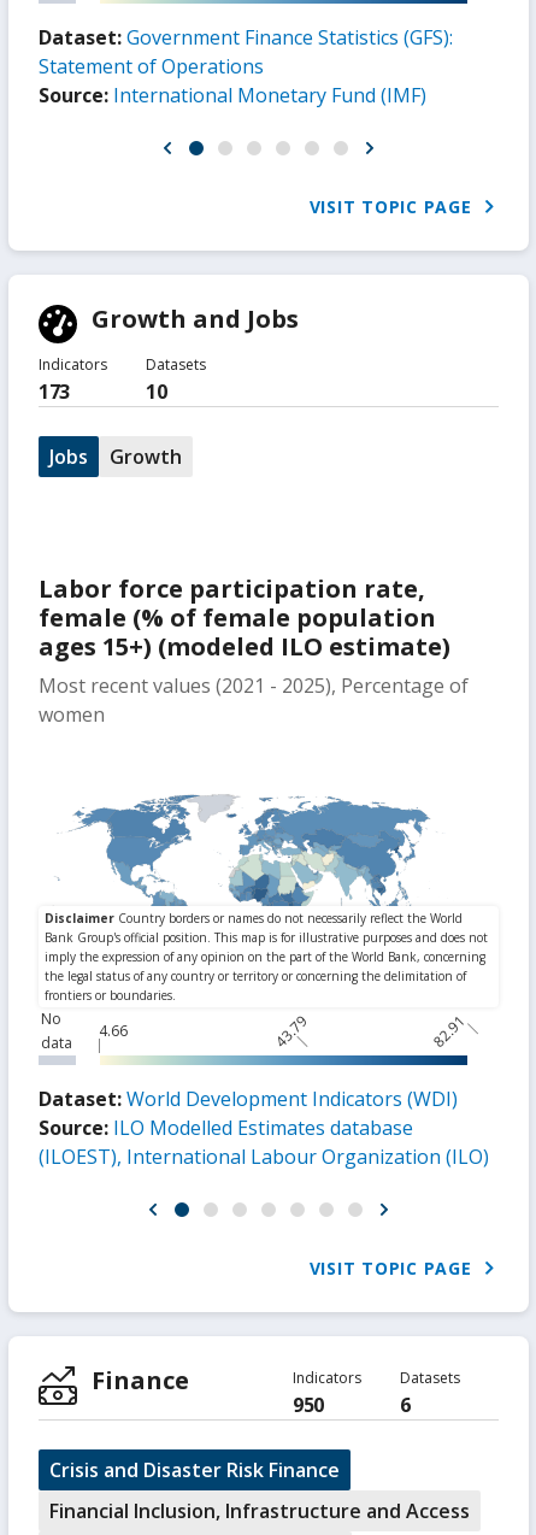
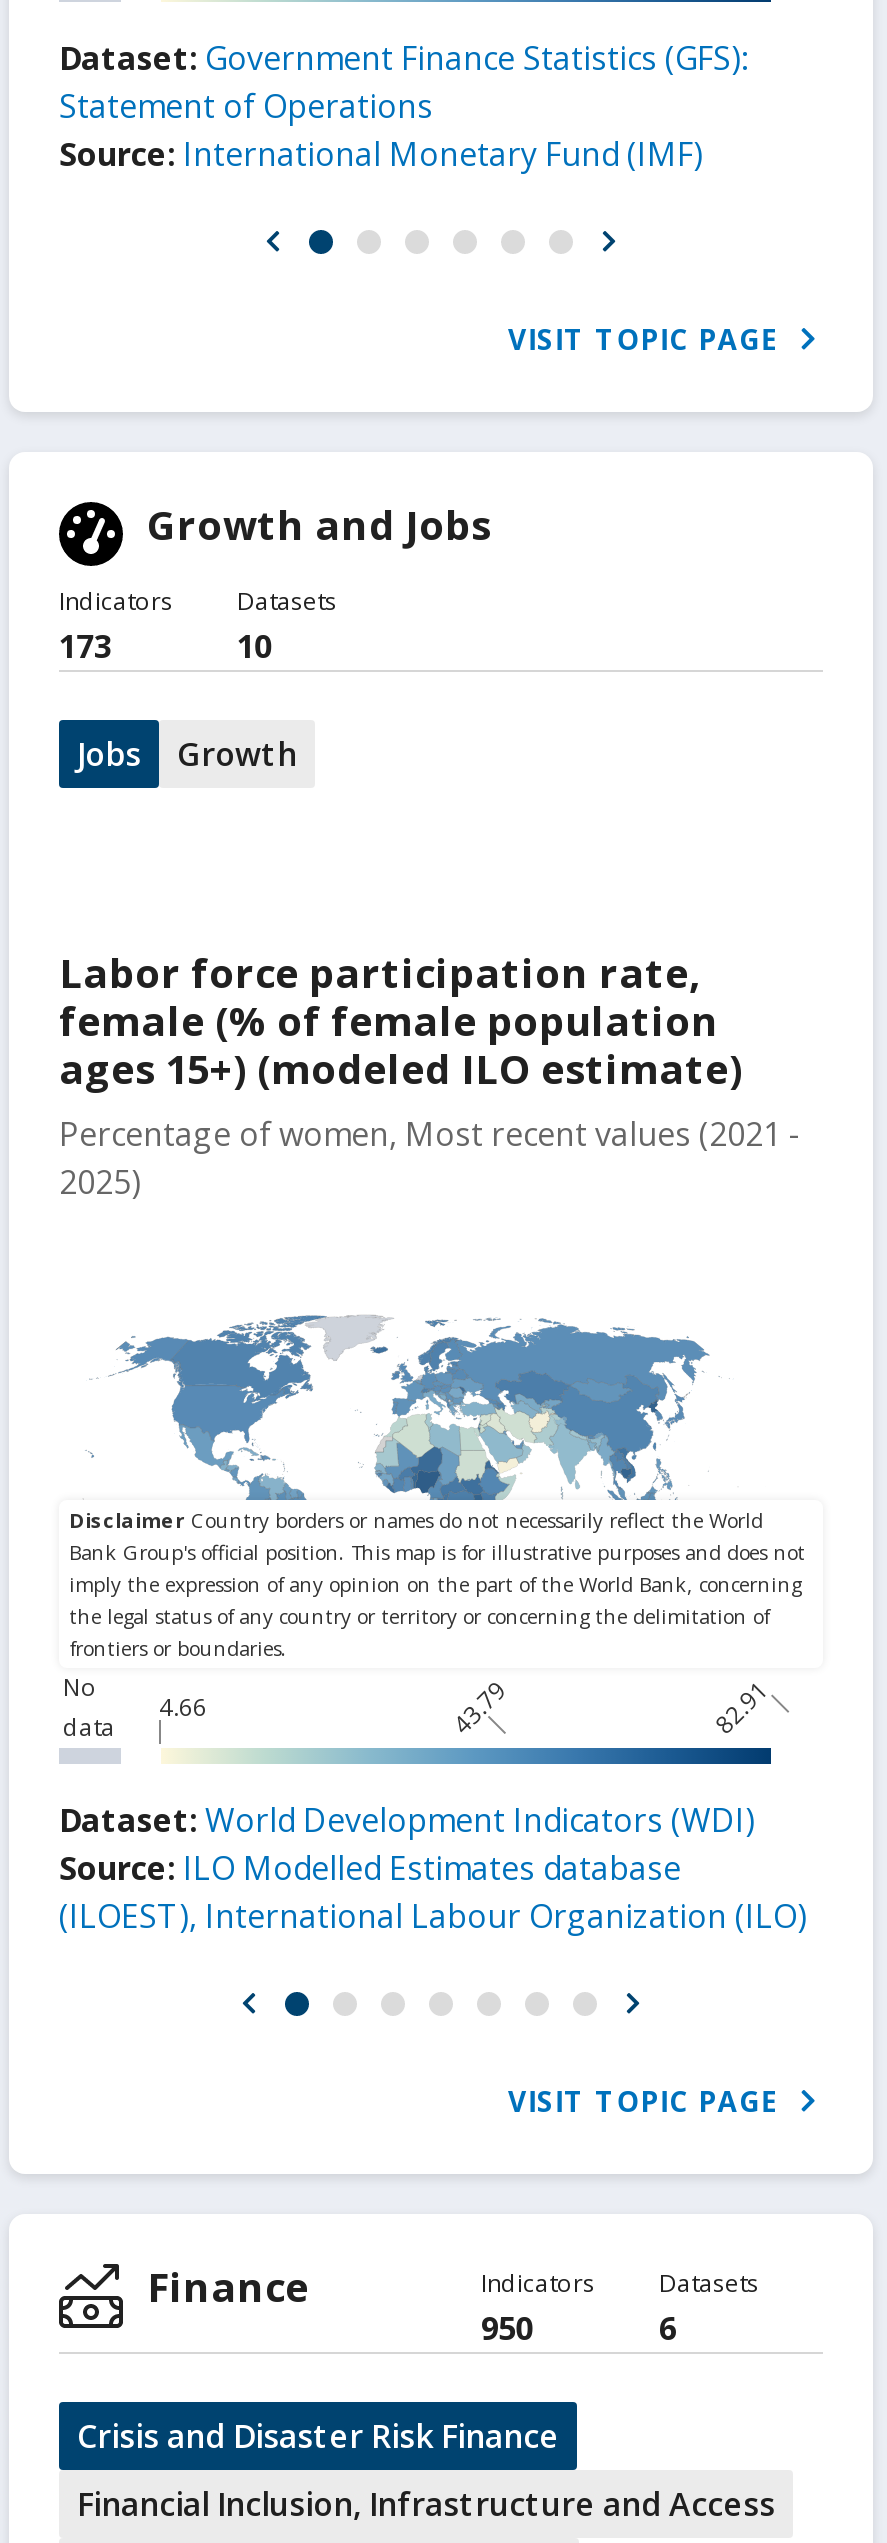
[39,672,469,728] Most recent values (2021 - 2025), Percentage of | women -> [59,1112,801,1204] Percentage of women, Most recent values (2021 - | 2025)

